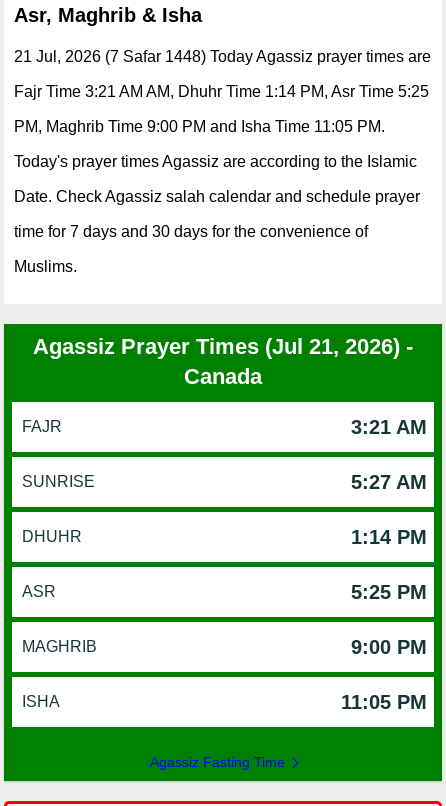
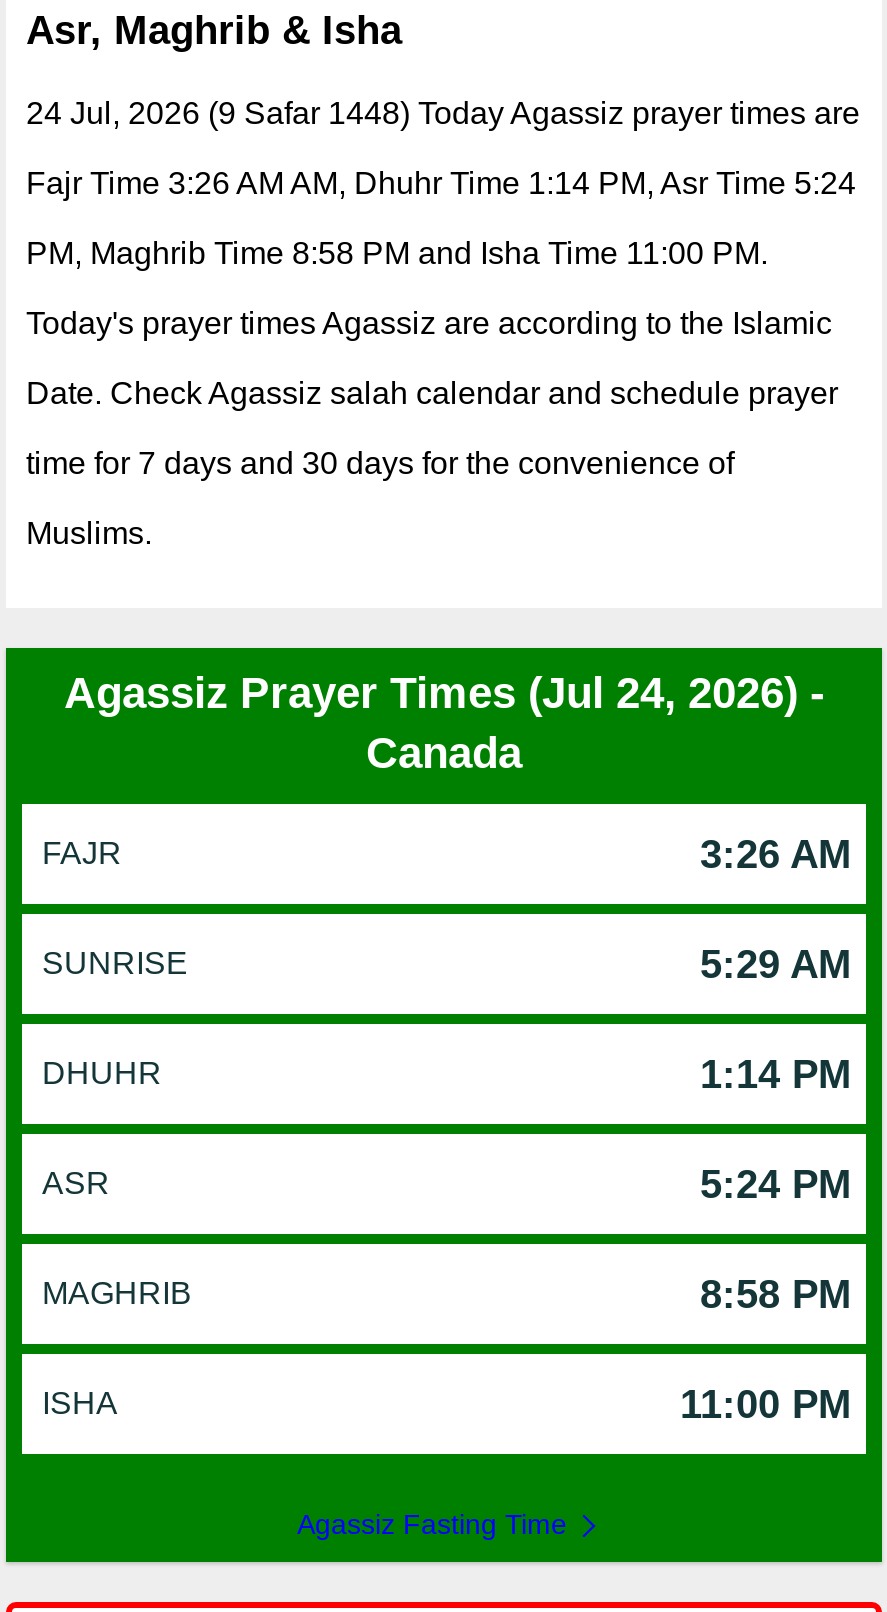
[14,48,431,65] 21 Jul, 2026 (7 Safar 1448) Today Agassiz prayer times are -> [26,96,860,130] 24 Jul, 2026 (9 Safar 1448) Today Agassiz prayer times are
[14,83,429,100] Fajr Time 3:21 AM AM, Dhuhr Time 1:14 PM, Asr Time 5:25 -> [26,166,856,200] Fajr Time 3:26 AM AM, Dhuhr Time 1:14 PM, Asr Time 5:24
[14,118,385,135] PM, Maghrib Time 9:00 PM and Isha Time 11:05 PM. -> [26,236,768,270] PM, Maghrib Time 8:58 PM and Isha Time 11:00 PM.
[33,334,413,359] Agassiz Prayer Times (Jul 21, 2026) - -> [64,668,824,718] Agassiz Prayer Times (Jul 24, 2026) -
[351,416,427,438] 3:21 AM -> [700,832,852,876] 3:26 AM
[351,471,427,493] 5:27 AM -> [700,942,852,986] 5:29 AM
[351,581,427,603] 5:25 PM -> [700,1162,852,1206] 5:24 PM
[351,636,427,658] 9:00 PM -> [700,1272,852,1316] 8:58 PM
[341,691,427,713] 11:05 PM -> [680,1382,852,1426] 11:00 PM

